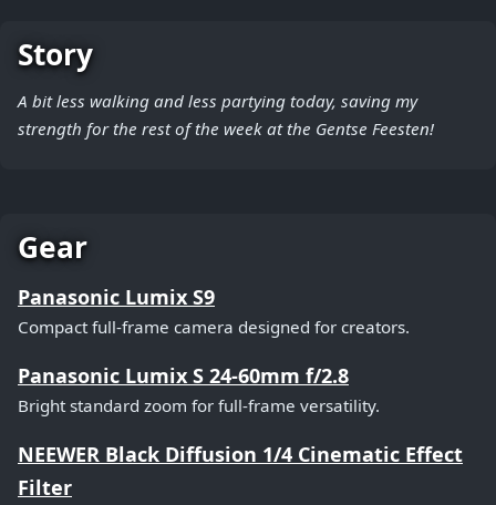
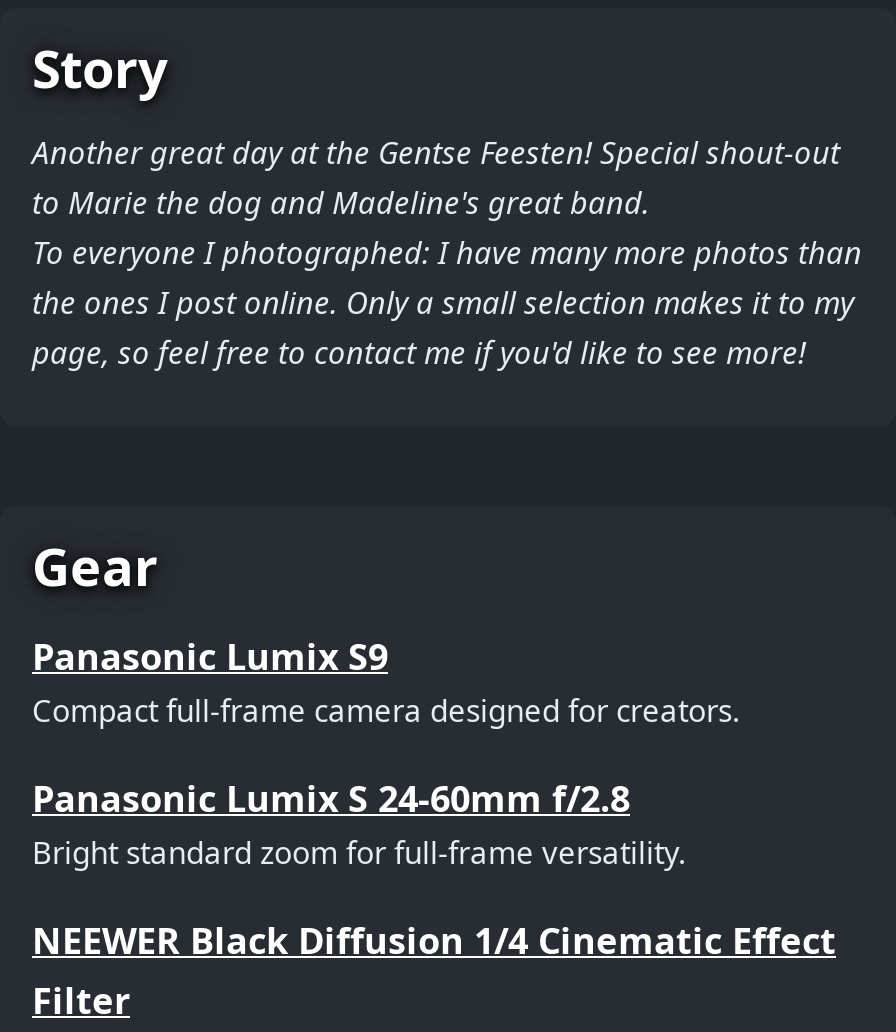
[18,90,434,140] A bit less walking and less partying today, saving my | strength for the rest of the week at the Gentse Feesten! -> [32,132,862,372] Another great day at the Gentse Feesten! Special shout-out | to Marie the dog and Madeline's great band. | To everyone I photographed: I have many more photos than | the ones I post online. Only a small selection makes it to my | page, so feel free to contact me if you'd like to see more!

